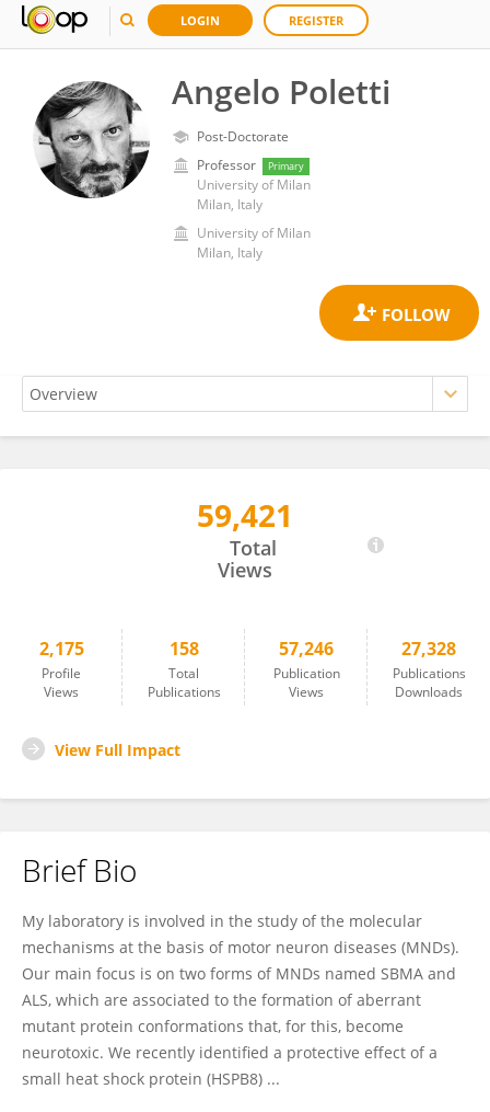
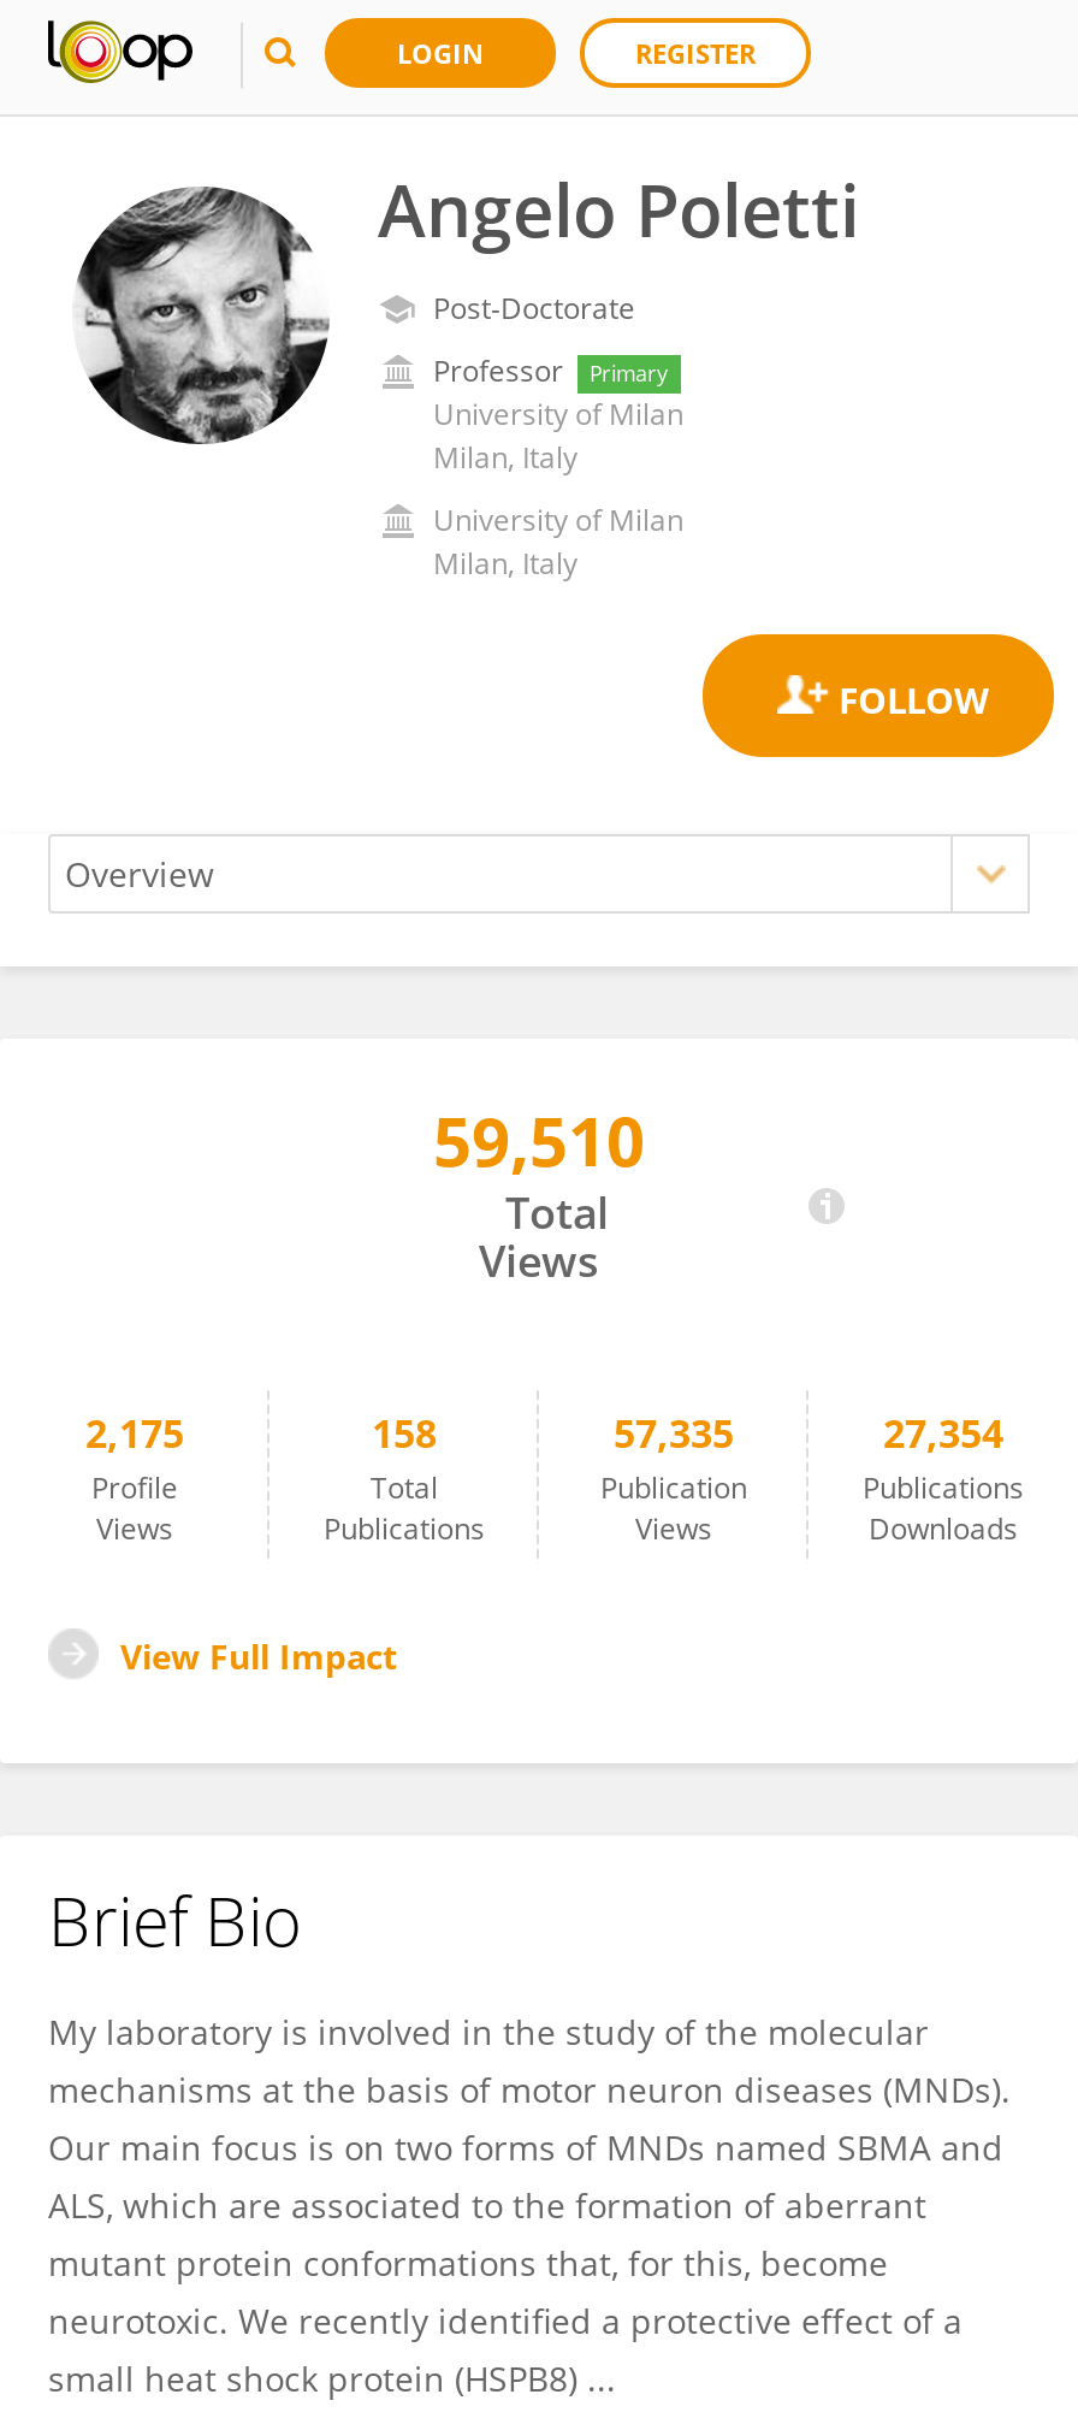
[197,494,293,536] 59,421 -> [433,1094,645,1186] 59,510
[279,637,334,661] 57,246 -> [614,1407,734,1460] 57,335
[401,637,456,661] 27,328 -> [883,1407,1003,1460] 27,354

